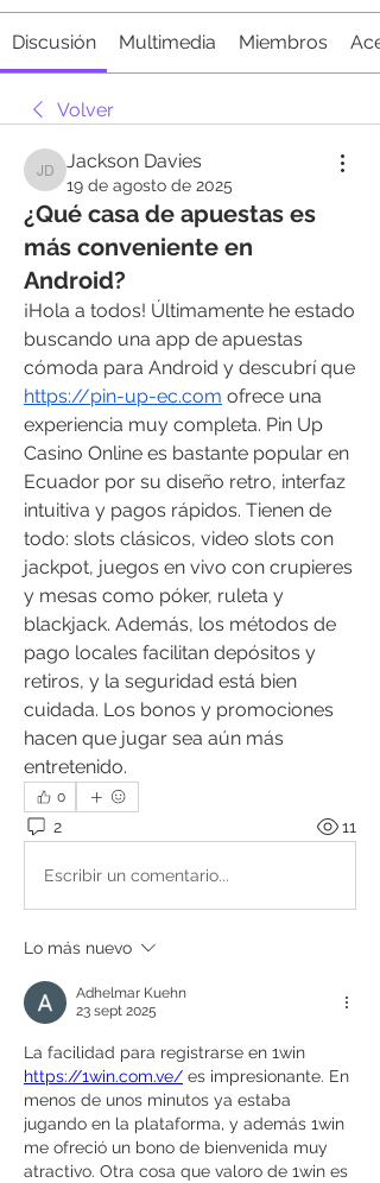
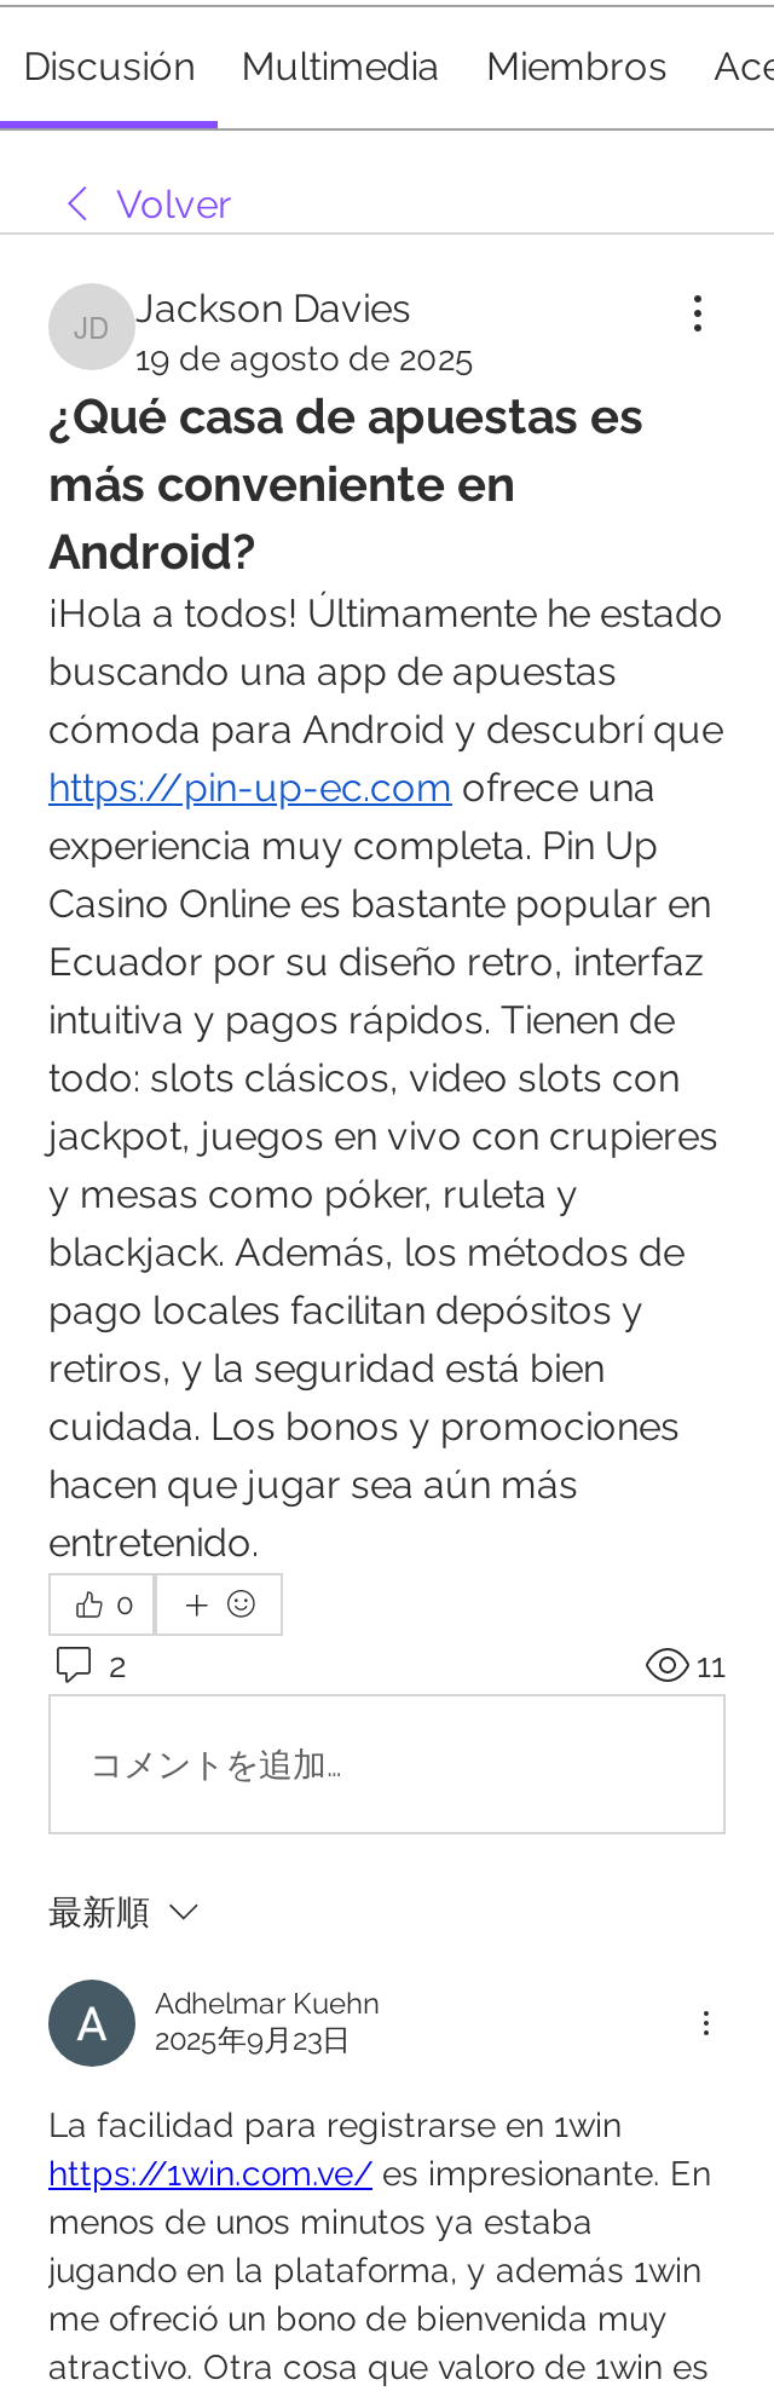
[44,865,229,884] Escribir un comentario... -> [89,1744,341,1782] コメントを追加…
[24,938,132,957] Lo más nuevo -> [48,1892,150,1931] 最新順
[76,1002,157,1019] 23 sept 2025 -> [155,2023,351,2057] 2025年9月23日

